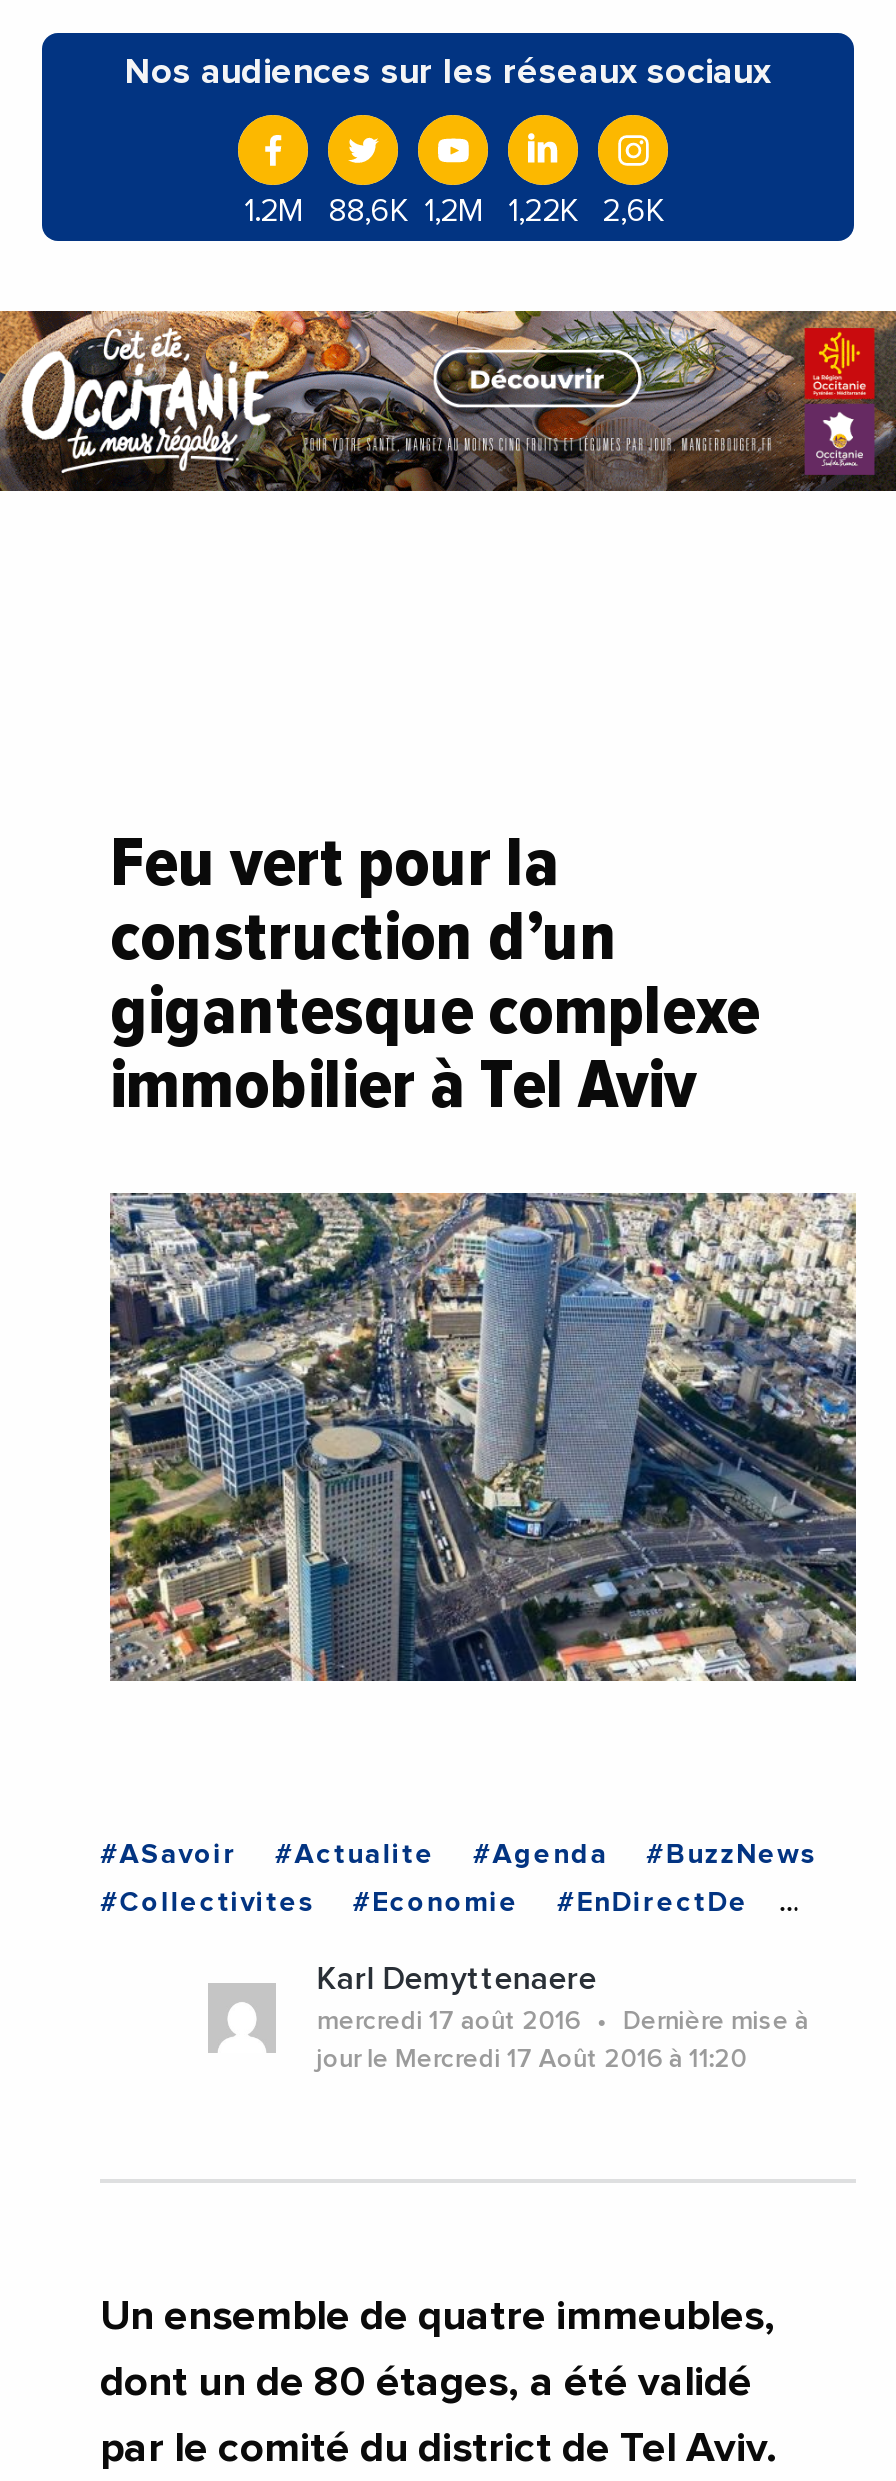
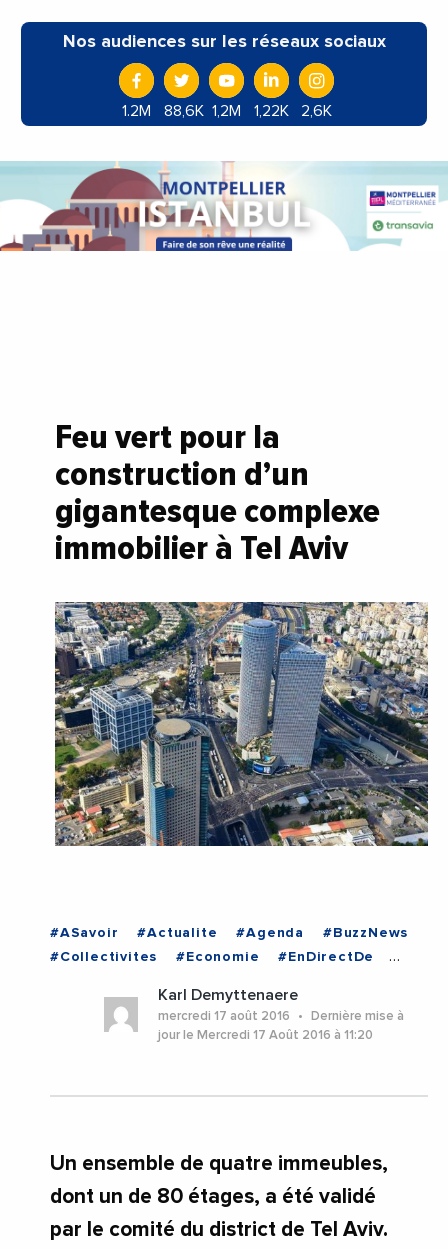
[6,309,890,493] [image] -> [3,161,445,252] [image]

